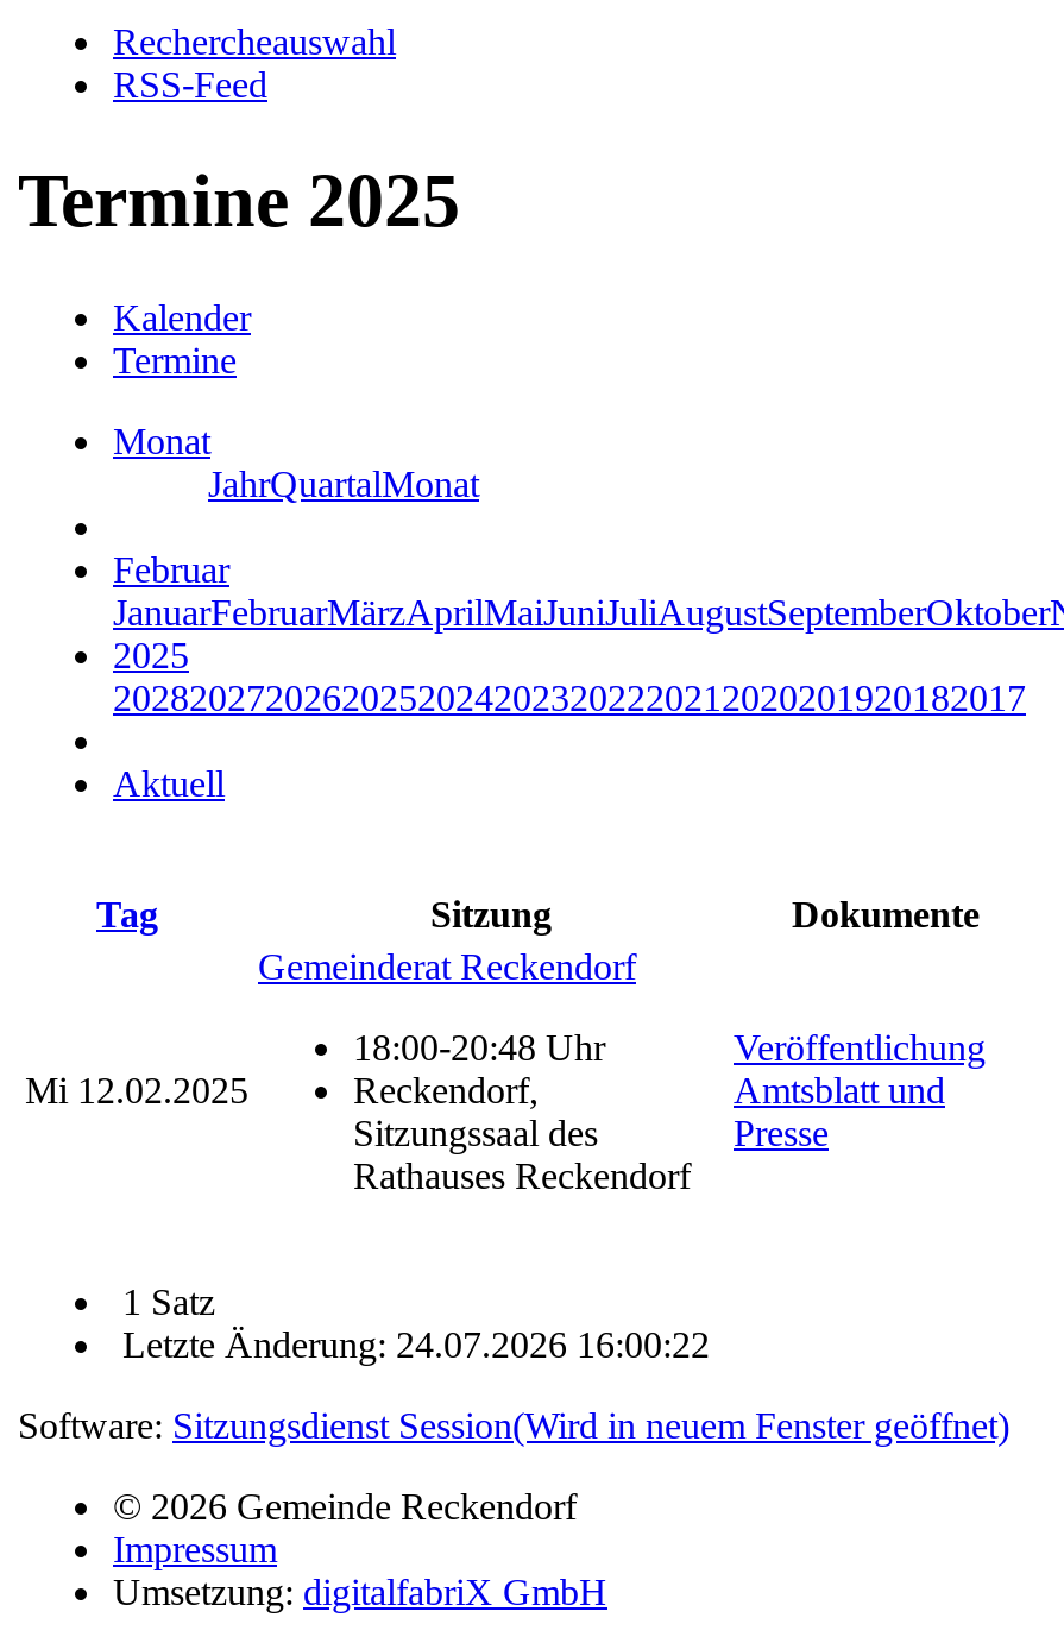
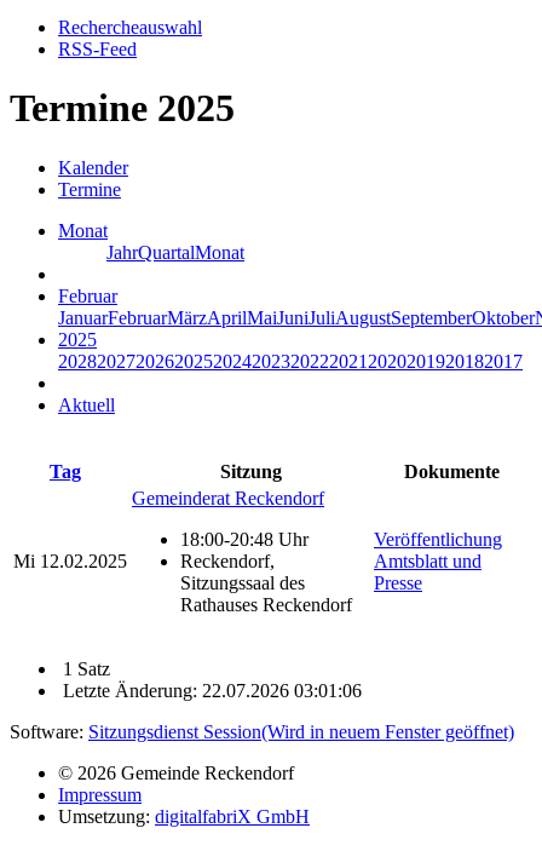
[113,1324,710,1365] Letzte Änderung: 24.07.2026 16:00:22 -> [58,680,362,701] Letzte Änderung: 22.07.2026 03:01:06

